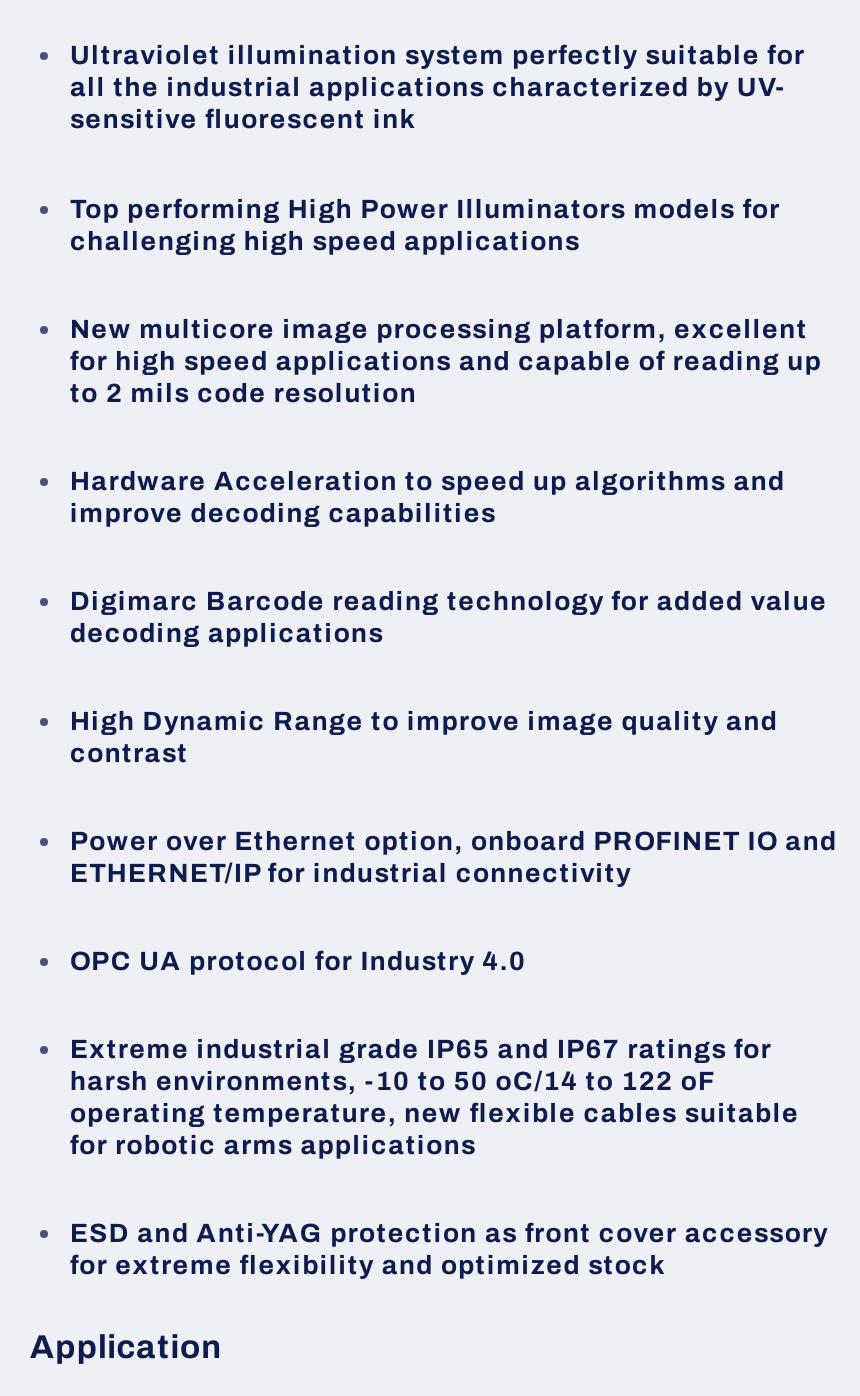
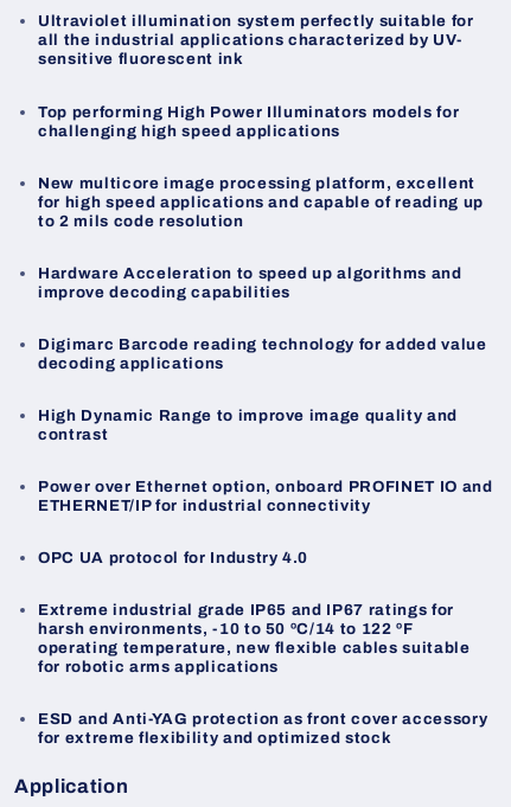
[70,1065,715,1095] harsh environments, -10 to 50 oC/14 to 122 oF -> [38,619,413,637] harsh environments, -10 to 50 ºC/14 to 122 ºF

